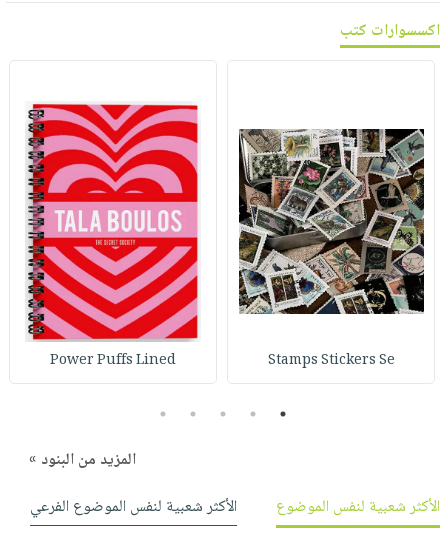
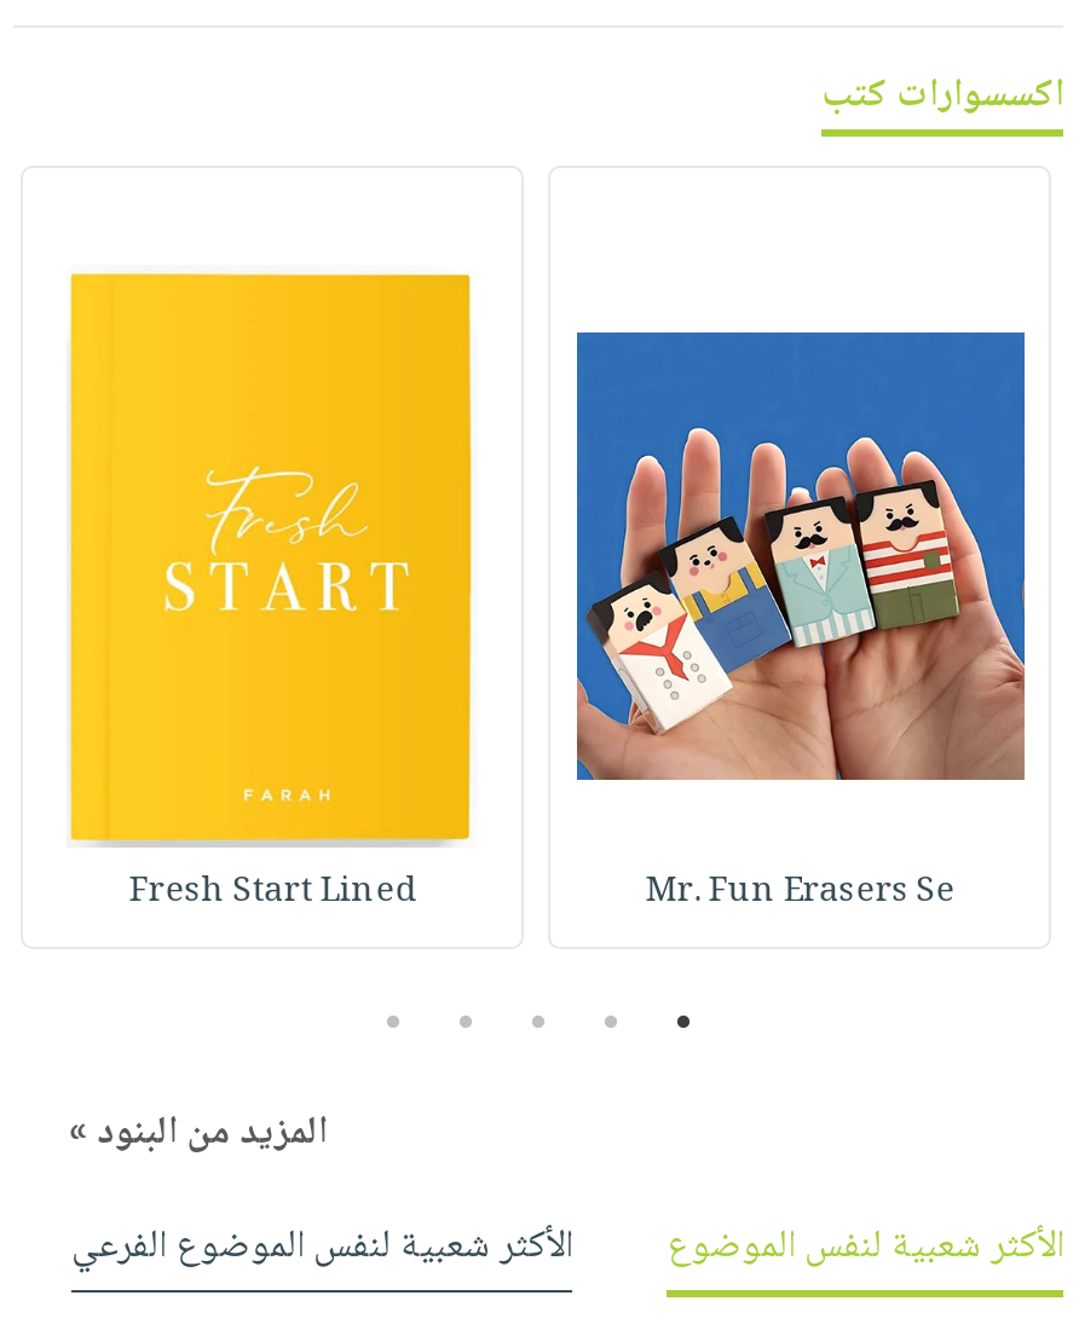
[27,103,395,373] [image] | Stamps Stickers Se | Power Puffs Lined -> [67,272,955,923] [image] | Mr. Fun Erasers Se | Fresh Start Lined
[238,128,425,315] [image] -> [575,330,1027,782] [image]

